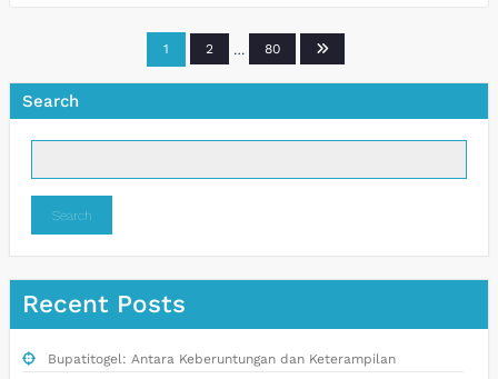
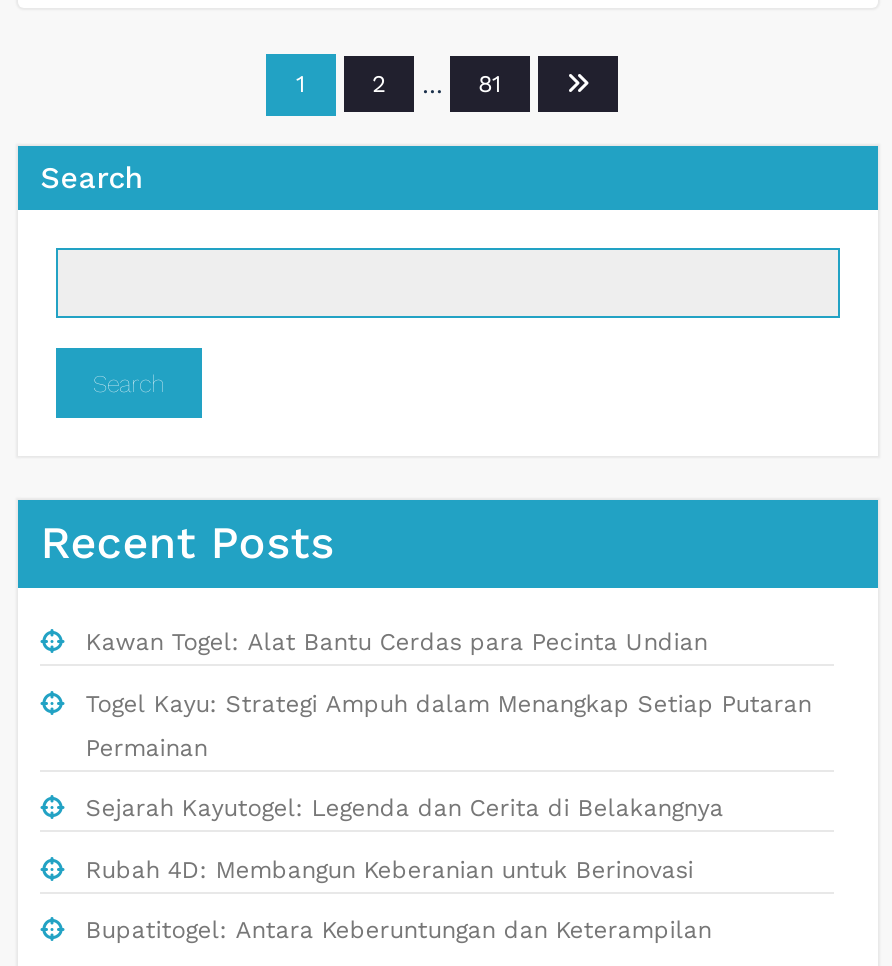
[265,41,280,57] 80 -> [478,70,502,98] 81
none -> [86,628,812,883] Kawan Togel: Alat Bantu Cerdas para Pecinta Undian | Togel Kayu: Strategi Ampuh dalam Menangkap Setiap Putaran | Permainan | Sejarah Kayutogel: Legenda dan Cerita di Belakangnya | Rubah 4D: Membangun Keberanian untuk Berinovasi

